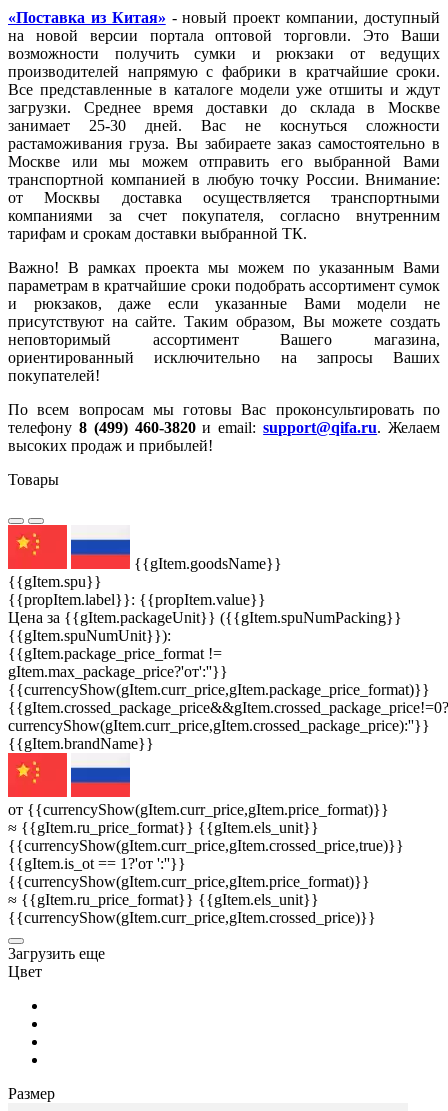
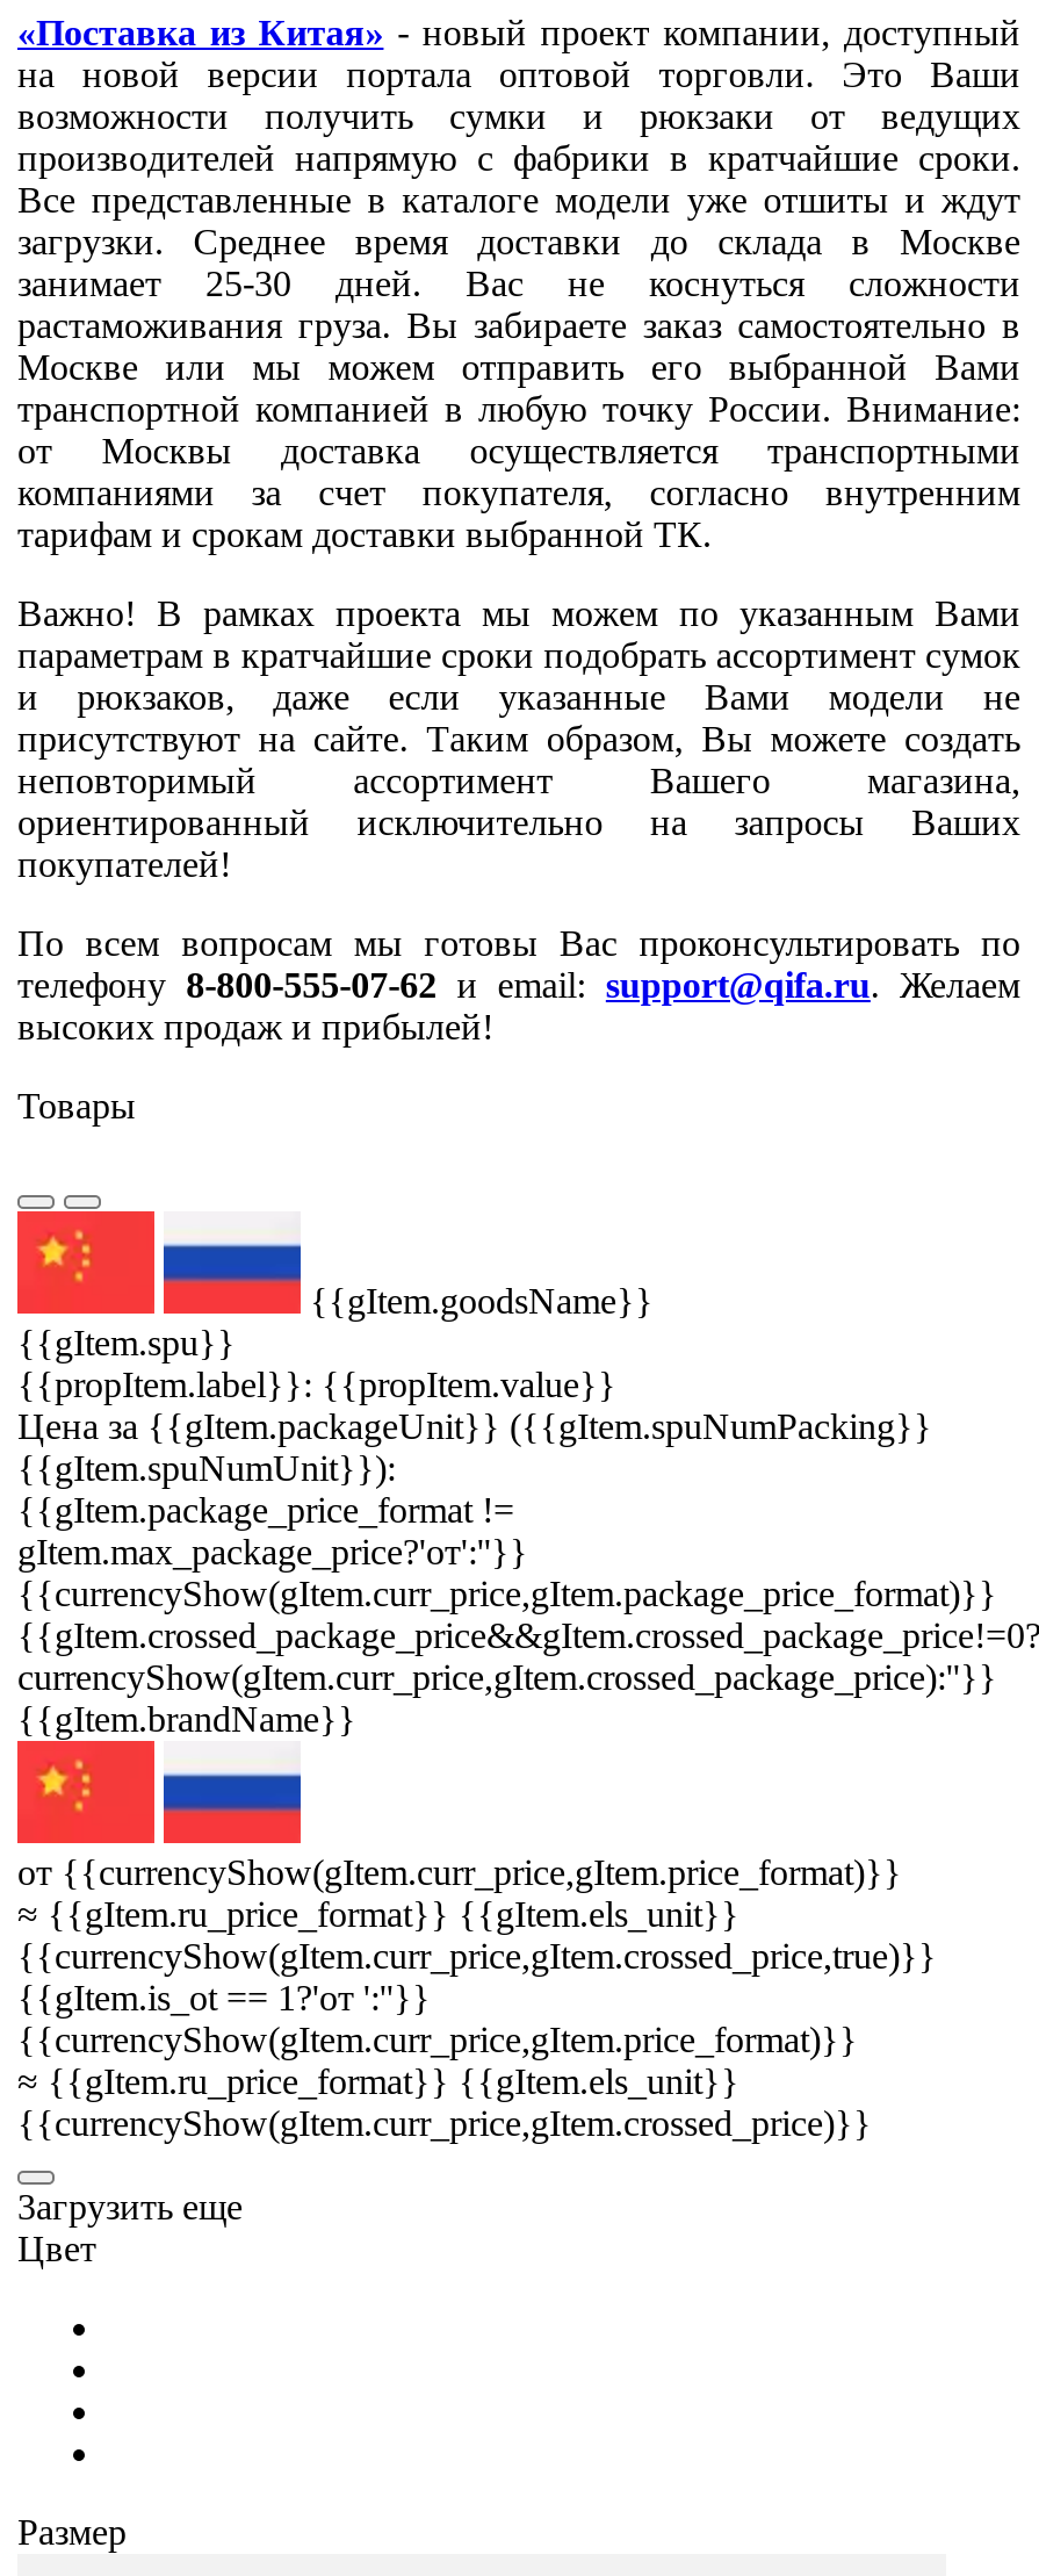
[8,419,440,436] телефону 8 (499) 460-3820 и email: support@qifa.ru. Желаем -> [17,965,1020,1005] телефону 8-800-555-07-62 и email: support@qifa.ru. Желаем

